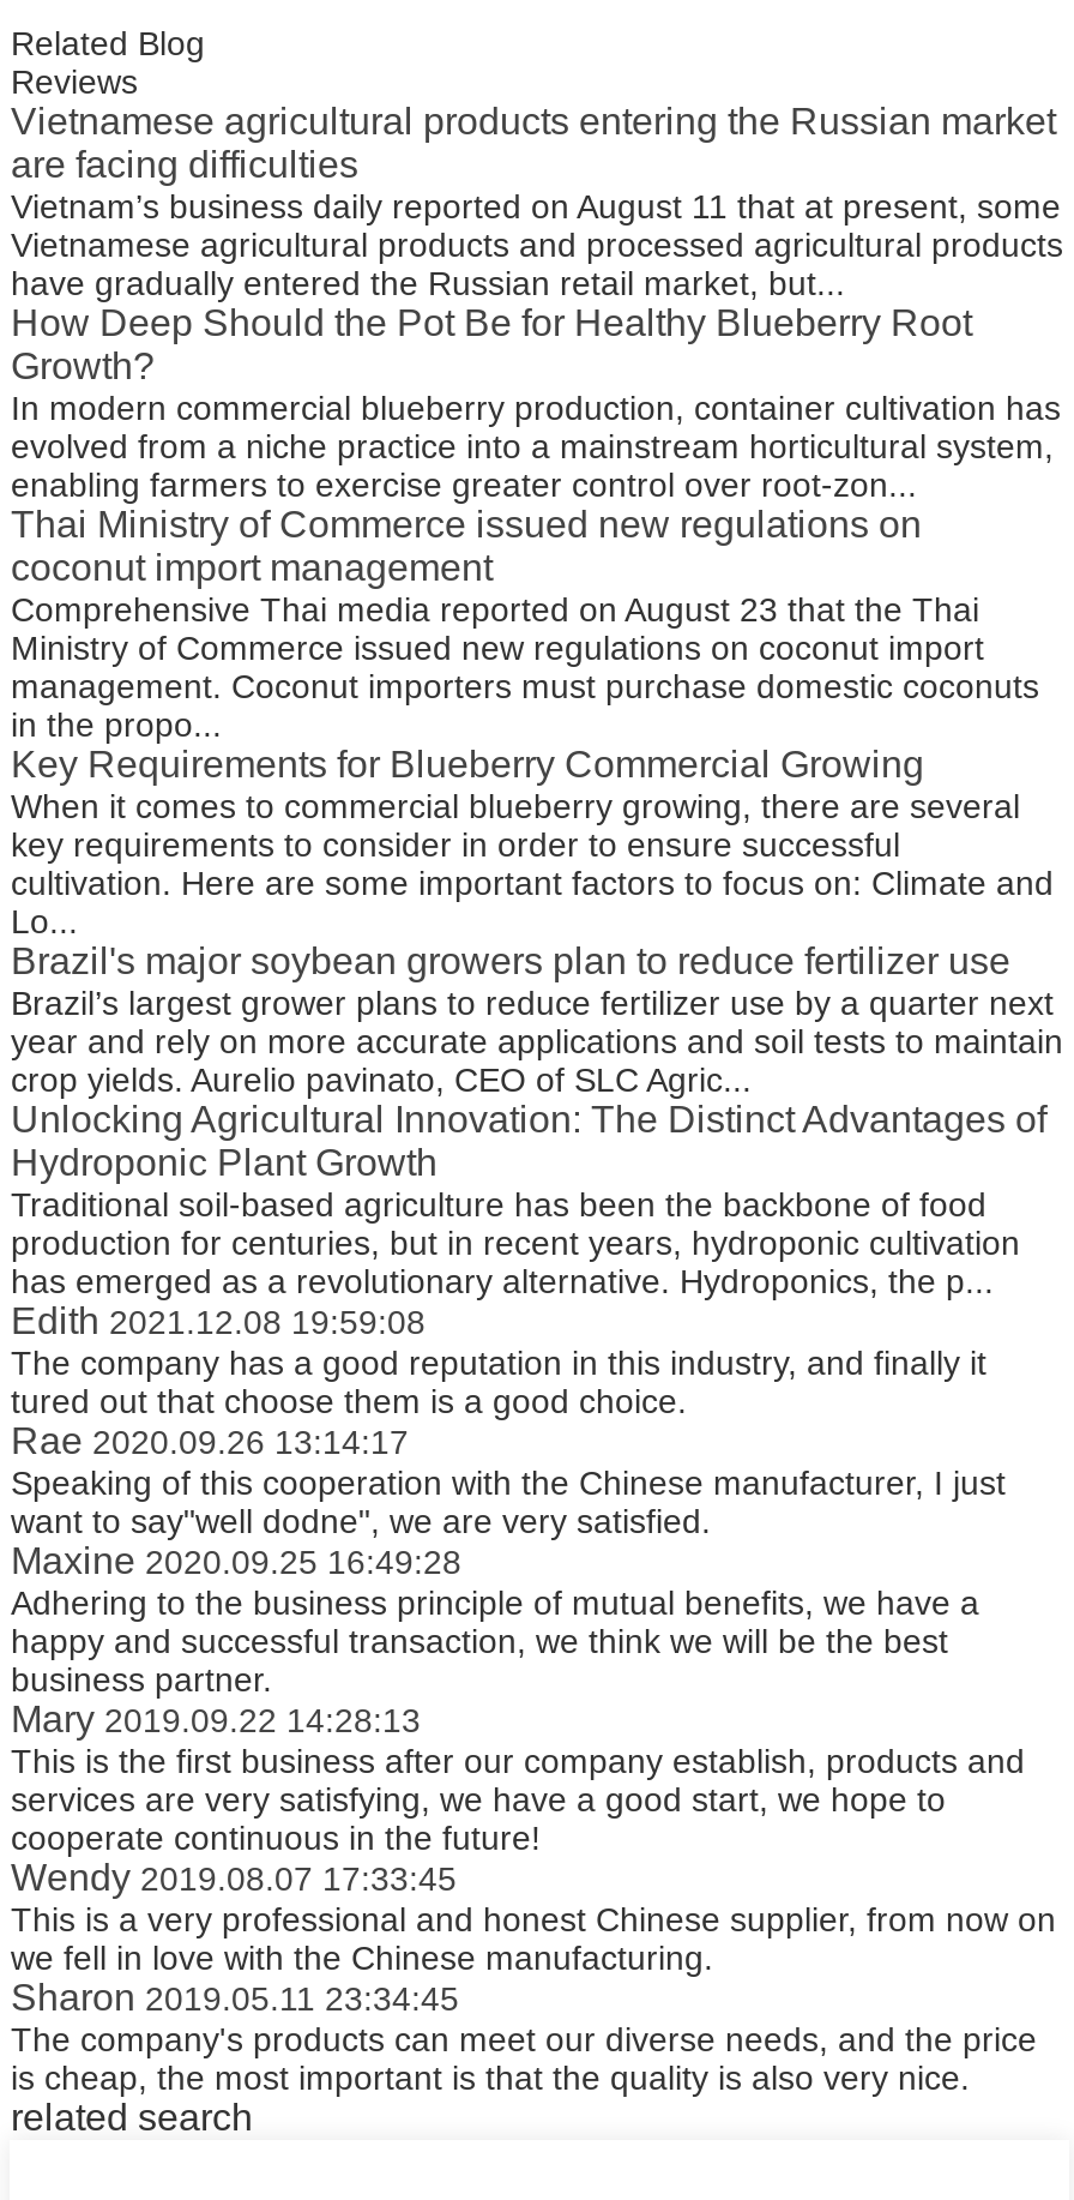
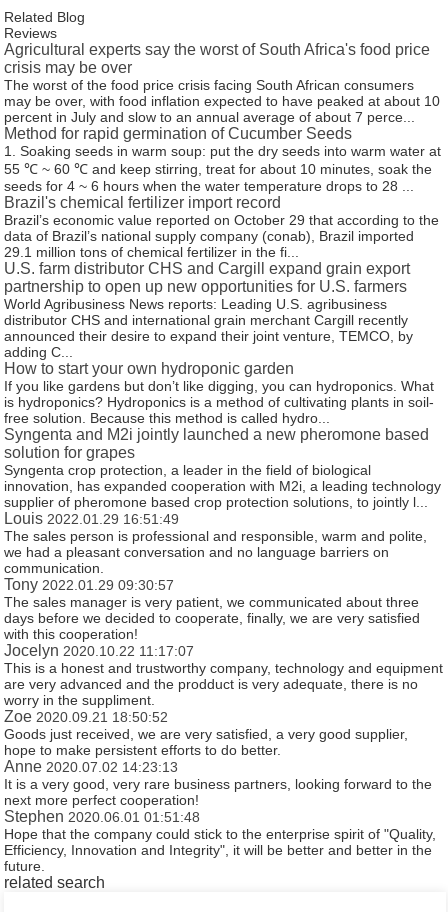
[11,101,1063,2097] Vietnamese agricultural products entering the Russian market | are facing difficulties | Vietnam’s business daily reported on August 11 that at present, some | Vietnamese agricultural products and processed agricultural products | have gradually entered the Russian retail market, but... | How Deep Should the Pot Be for Healthy Blueberry Root | Growth? | In modern commercial blueberry production, container cultivation has | evolved from a niche practice into a mainstream horticultural system, | enabling farmers to exercise greater control over root-zon... | Thai Ministry of Commerce issued new regulations on | coconut import management | Comprehensive Thai media reported on August 23 that the Thai | Ministry of Commerce issued new regulations on coconut import | management. Coconut importers must purchase domestic coconuts | in the propo... | Key Requirements for Blueberry Commercial Growing | When it comes to commercial blueberry growing, there are several | key requirements to consider in order to ensure successful | cultivation. Here are some important factors to focus on: Climate and | Lo... | Brazil's major soybean growers plan to reduce fertilizer use | Brazil’s largest grower plans to reduce fertilizer use by a quarter next | year and rely on more accurate applications and soil tests to maintain | crop yields. Aurelio pavinato, CEO of SLC Agric... | Unlocking Agricultural Innovation: The Distinct Advantages of | Hydroponic Plant Growth | Traditional soil-based agriculture has been the backbone of food | production for centuries, but in recent years, hydroponic cultivation | has emerged as a revolutionary alternative. Hydroponics, the p... | Edith 2021.12.08 19:59:08 | The company has a good reputation in this industry, and finally it | tured out that choose them is a good choice. | Rae 2020.09.26 13:14:17 | Speaking of this cooperation with the Chinese manufacturer, I just | want to say"well dodne", we are very satisfied. | Maxine 2020.09.25 16:49:28 | Adhering to the business principle of mutual benefits, we have a | happy and successful transaction, we think we will be the best | business partner. | Mary 2019.09.22 14:28:13 | This is the first business after our company establish, products and | services are very satisfying, we have a good start, we hope to | cooperate continuous in the future! | Wendy 2019.08.07 17:33:45 | This is a very professional and honest Chinese supplier, from now on | we fell in love with the Chinese manufacturing. | Sharon 2019.05.11 23:34:45 | The company's products can meet our diverse needs, and the price | is cheap, the most important is that the quality is also very nice. -> [4,41,443,874] Agricultural experts say the worst of South Africa's food price | crisis may be over | The worst of the food price crisis facing South African consumers | may be over, with food inflation expected to have peaked at about 10 | percent in July and slow to an annual average of about 7 perce... | Method for rapid germination of Cucumber Seeds | 1. Soaking seeds in warm soup: put the dry seeds into warm water at | 55 ℃ ~ 60 ℃ and keep stirring, treat for about 10 minutes, soak the | seeds for 4 ~ 6 hours when the water temperature drops to 28 ... | Brazil's chemical fertilizer import record | Brazil’s economic value reported on October 29 that according to the | data of Brazil’s national supply company (conab), Brazil imported | 29.1 million tons of chemical fertilizer in the fi... | U.S. farm distributor CHS and Cargill expand grain export | partnership to open up new opportunities for U.S. farmers | World Agribusiness News reports: Leading U.S. agribusiness | distributor CHS and international grain merchant Cargill recently | announced their desire to expand their joint venture, TEMCO, by | adding C... | How to start your own hydroponic garden | If you like gardens but don’t like digging, you can hydroponics. What | is hydroponics? Hydroponics is a method of cultivating plants in soil- | free solution. Because this method is called hydro... | Syngenta and M2i jointly launched a new pheromone based | solution for grapes | Syngenta crop protection, a leader in the field of biological | innovation, has expanded cooperation with M2i, a leading technology | supplier of pheromone based crop protection solutions, to jointly l... | Louis 2022.01.29 16:51:49 | The sales person is professional and responsible, warm and polite, | we had a pleasant conversation and no language barriers on | communication. | Tony 2022.01.29 09:30:57 | The sales manager is very patient, we communicated about three | days before we decided to cooperate, finally, we are very satisfied | with this cooperation! | Jocelyn 2020.10.22 11:17:07 | This is a honest and trustworthy company, technology and equipment | are very advanced and the prodduct is very adequate, there is no | worry in the suppliment. | Zoe2020.09.21 18:50:52 | Goods just received, we are very satisfied, a very good supplier, | hope to make persistent efforts to do better. | Anne 2020.07.02 14:23:13 | It is a very good, very rare business partners, looking forward to the | next more perfect cooperation! | Stephen 2020.06.01 01:51:48 | Hope that the company could stick to the enterprise spirit of "Quality, | Efficiency, Innovation and Integrity", it will be better and better in the | future.

